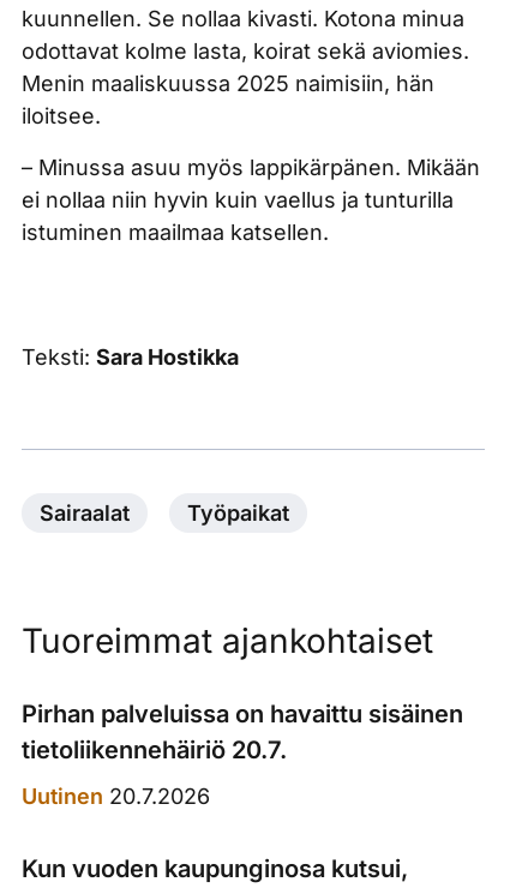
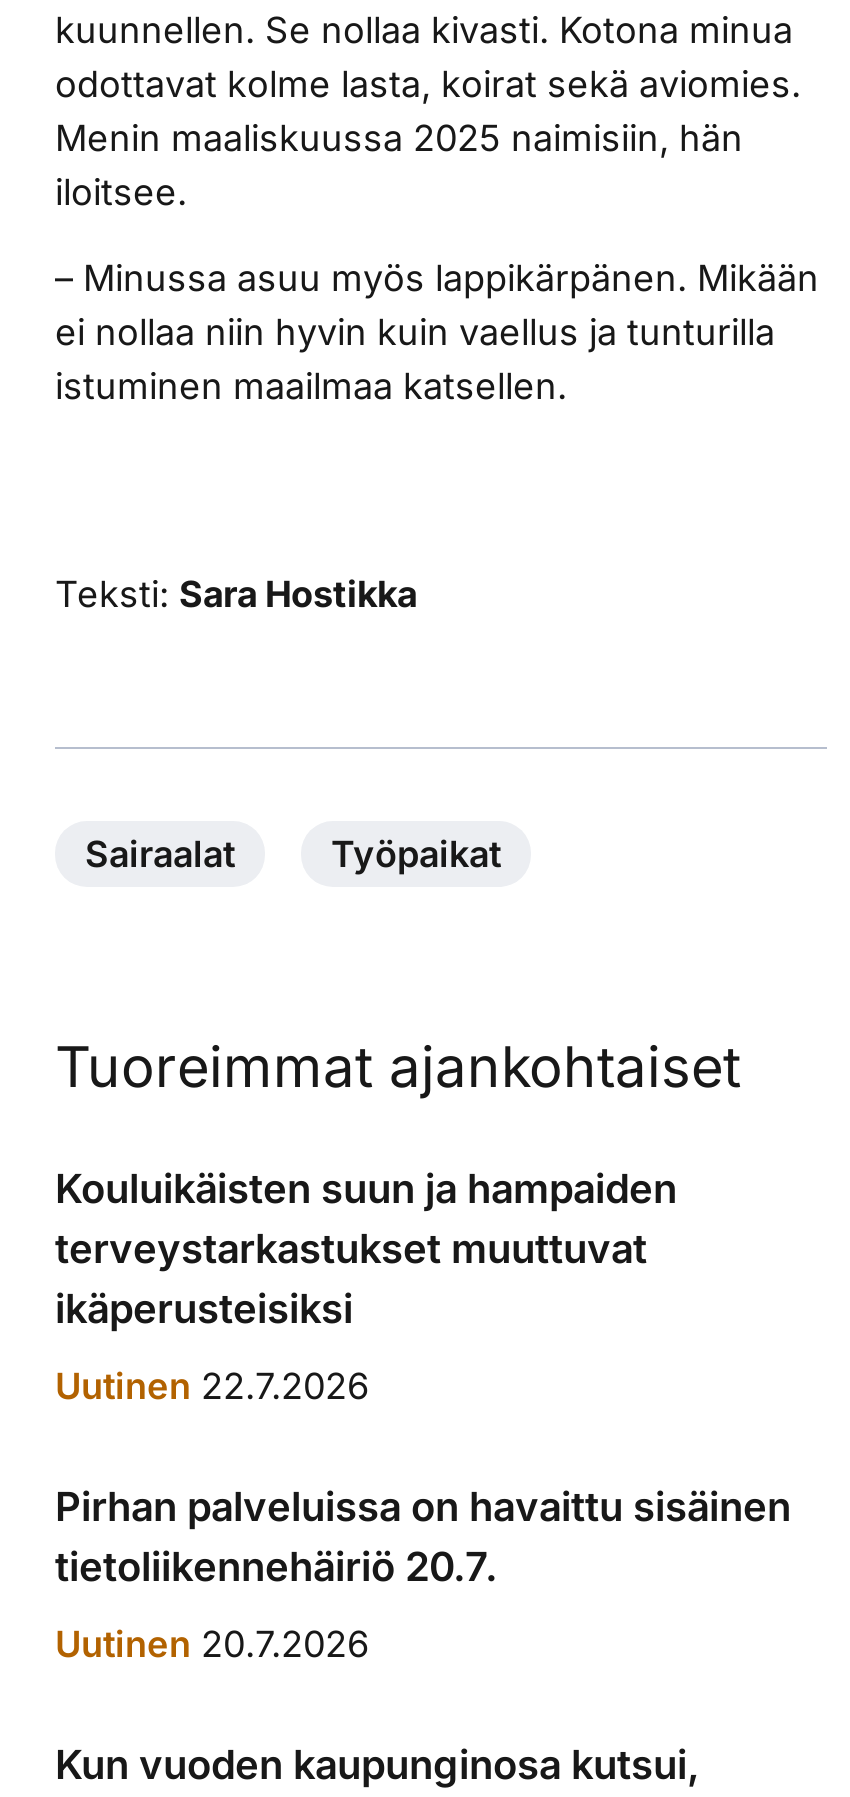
none -> [55,1165,677,1407] Kouluikäisten suun ja hampaiden | terveystarkastukset muuttuvat | ikäperusteisiksi | Uutinen 22.7.2026

